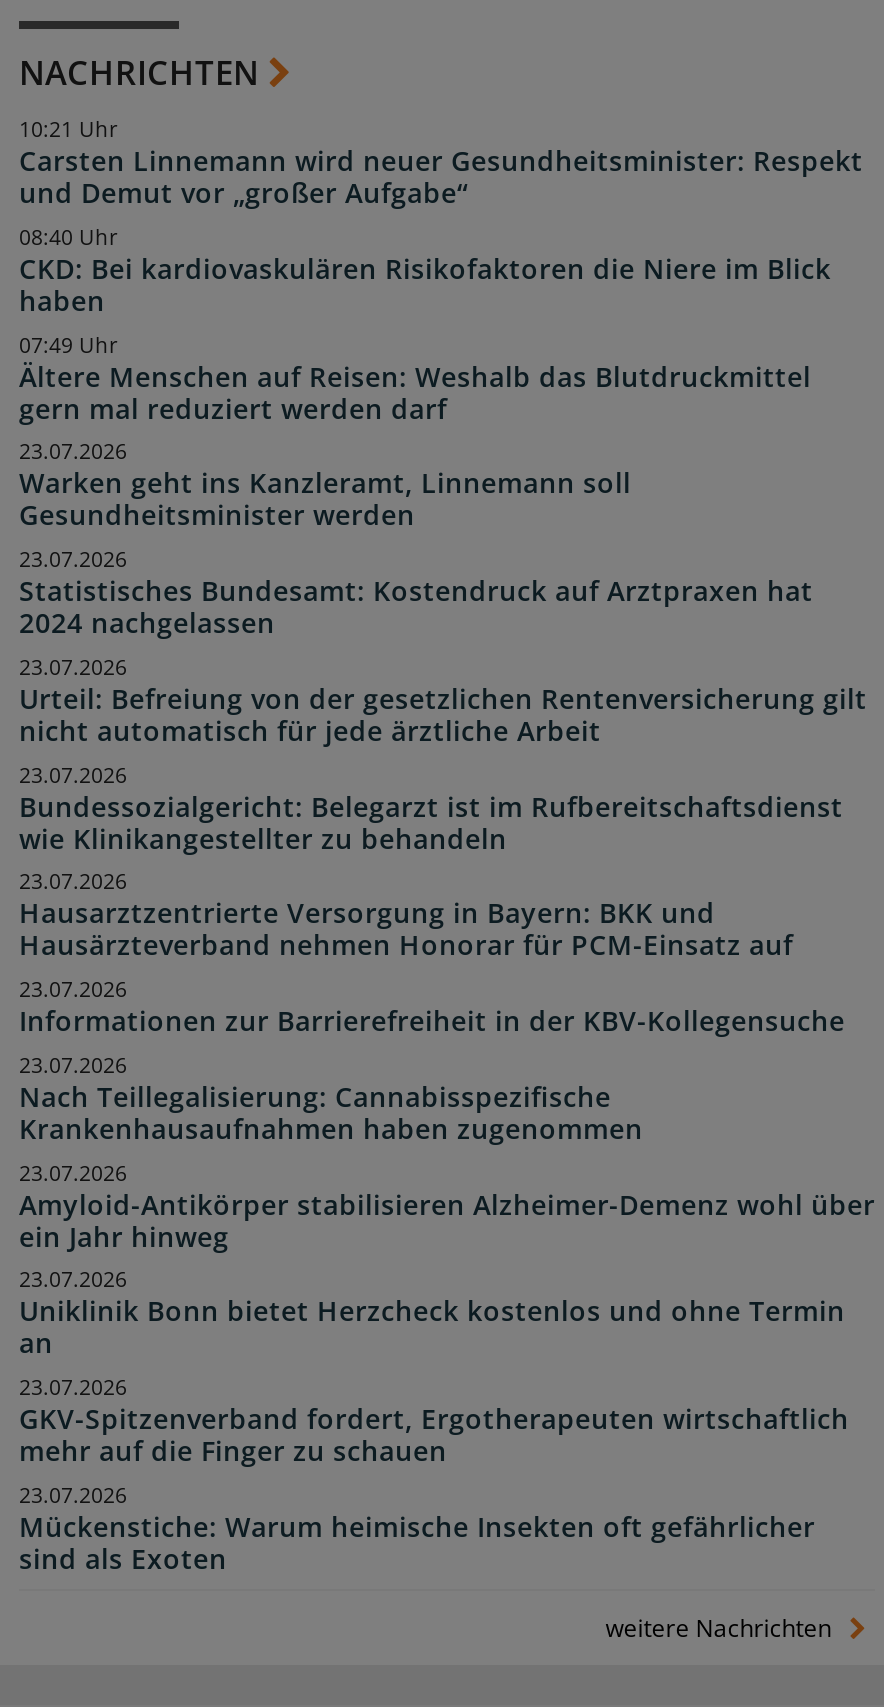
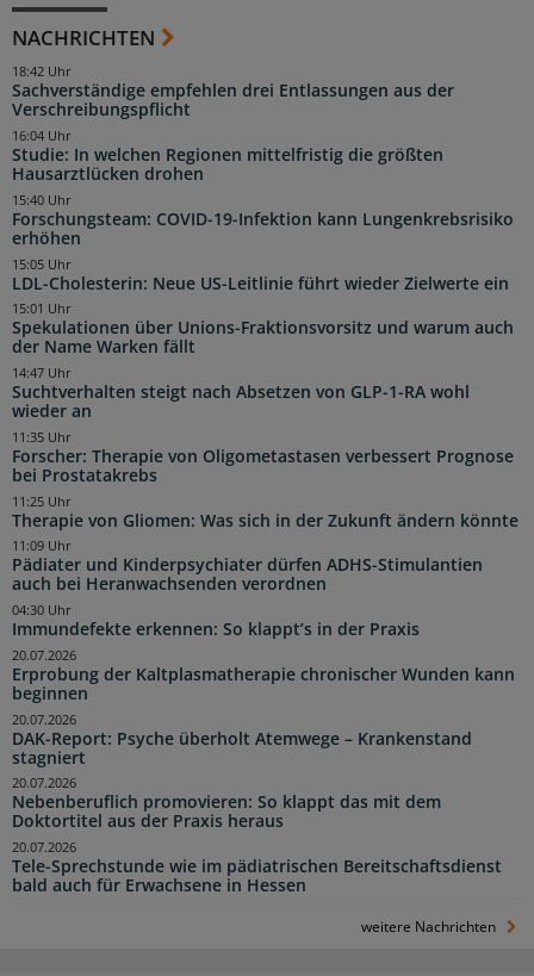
[19,116,119,144] 10:21 Uhr -> [12,64,72,80] 18:42 Uhr
[19,144,863,212] Carsten Linnemann wird neuer Gesundheitsminister: Respekt | und Demut vor „großer Aufgabe“ -> [12,80,454,121] Sachverständige empfehlen drei Entlassungen aus der | Verschreibungspflicht
[19,223,119,251] 08:40 Uhr -> [12,128,72,144] 16:04 Uhr
[19,251,831,319] CKD: Bei kardiovaskulären Risikofaktoren die Niere im Blick | haben -> [12,144,443,185] Studie: In welchen Regionen mittelfristig die größten | Hausarztlücken drohen
[19,331,119,359] 07:49 Uhr -> [12,192,72,208] 15:40 Uhr
[19,359,811,427] Ältere Menschen auf Reisen: Weshalb das Blutdruckmittel | gern mal reduziert werden darf -> [12,208,514,249] Forschungsteam: COVID-19-Infektion kann Lungenkrebsrisiko | erhöhen
[19,438,127,466] 23.07.2026 -> [12,256,72,272] 15:05 Uhr
[19,466,631,534] Warken geht ins Kanzleramt, Linnemann soll | Gesundheitsminister werden -> [12,272,509,294] LDL-Cholesterin: Neue US-Leitlinie führt wieder Zielwerte ein
[19,546,127,574] 23.07.2026 -> [12,301,72,317] 15:01 Uhr
[19,574,813,642] Statistisches Bundesamt: Kostendruck auf Arztpraxen hat | 2024 nachgelassen -> [12,317,514,358] Spekulationen über Unions-Fraktionsvorsitz und warum auch | der Name Warken fällt
[19,653,127,681] 23.07.2026 -> [12,365,72,381] 14:47 Uhr
[19,681,867,749] Urteil: Befreiung von der gesetzlichen Rentenversicherung gilt | nicht automatisch für jede ärztliche Arbeit -> [12,381,470,422] Suchtverhalten steigt nach Absetzen von GLP-1-RA wohl | wieder an
[19,761,127,789] 23.07.2026 -> [12,429,72,445] 11:35 Uhr
[19,789,843,857] Bundessozialgericht: Belegarzt ist im Rufbereitschaftsdienst | wie Klinikangestellter zu behandeln -> [12,445,514,486] Forscher: Therapie von Oligometastasen verbessert Prognose | bei Prostatakrebs
[19,868,127,896] 23.07.2026 -> [12,493,72,510] 11:25 Uhr
[19,896,793,964] Hausarztzentrierte Versorgung in Bayern: BKK und | Hausärzteverband nehmen Honorar für PCM-Einsatz auf -> [12,510,519,531] Therapie von Gliomen: Was sich in der Zukunft ändern könnte
[19,976,127,1004] 23.07.2026 -> [12,538,72,554] 11:09 Uhr
[19,1004,845,1040] Informationen zur Barrierefreiheit in der KBV-Kollegensuche -> [12,554,483,595] Pädiater und Kinderpsychiater dürfen ADHS-Stimulantien | auch bei Heranwachsenden verordnen
[19,1051,127,1079] 23.07.2026 -> [12,602,72,619] 04:30 Uhr
[19,1079,643,1147] Nach Teillegalisierung: Cannabisspezifische | Krankenhausaufnahmen haben zugenommen -> [12,619,420,640] Immundefekte erkennen: So klappt’s in der Praxis
[19,1159,127,1187] 23.07.2026 -> [12,647,76,664] 20.07.2026
[19,1187,875,1255] Amyloid-Antikörper stabilisieren Alzheimer-Demenz wohl über | ein Jahr hinweg -> [12,664,515,704] Erprobung der Kaltplasmatherapie chronischer Wunden kann | beginnen
[19,1266,127,1294] 23.07.2026 -> [12,711,76,728] 20.07.2026
[19,1294,845,1362] Uniklinik Bonn bietet Herzcheck kostenlos und ohne Termin | an -> [12,728,472,768] DAK-Report: Psyche überholt Atemwege – Krankenstand | stagniert
[19,1374,127,1402] 23.07.2026 -> [12,775,76,792] 20.07.2026
[19,1402,849,1470] GKV-Spitzenverband fordert, Ergotherapeuten wirtschaftlich | mehr auf die Finger zu schauen -> [12,792,441,832] Nebenberuflich promovieren: So klappt das mit dem | Doktortitel aus der Praxis heraus
[19,1481,127,1509] 23.07.2026 -> [12,839,76,856] 20.07.2026
[19,1509,815,1577] Mückenstiche: Warum heimische Insekten oft gefährlicher | sind als Exoten -> [12,856,502,896] Tele-Sprechstunde wie im pädiatrischen Bereitschaftsdienst | bald auch für Erwachsene in Hessen

